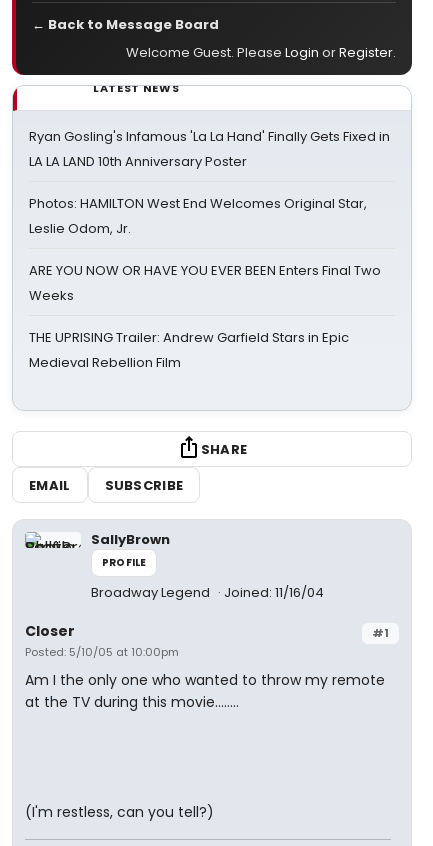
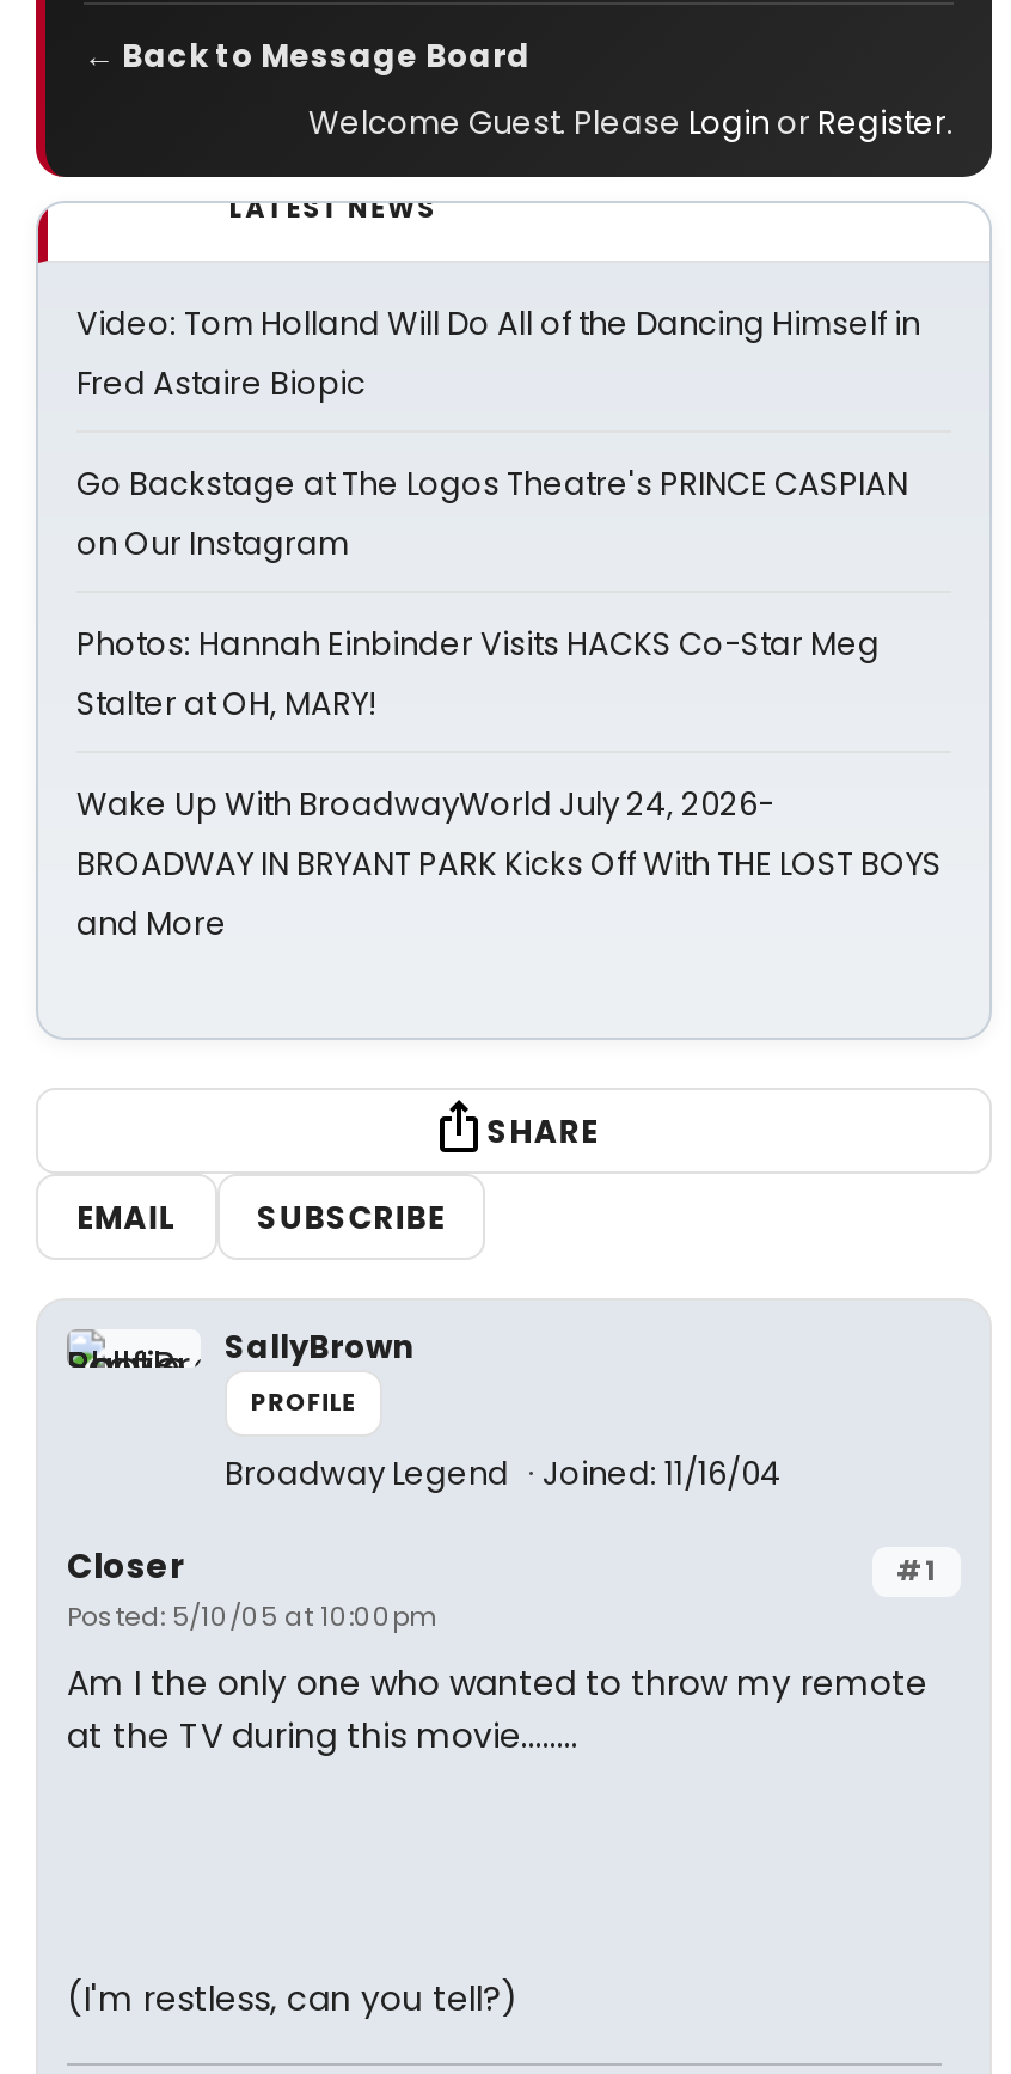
[29,127,390,171] Ryan Gosling's Infamous 'La La Hand' Finally Gets Fixed in | LA LA LAND 10th Anniversary Poster -> [76,301,920,406] Video: Tom Holland Will Do All of the Dancing Himself in | Fred Astaire Biopic
[29,194,367,238] Photos: HAMILTON West End Welcomes Original Star, | Leslie Odom, Jr. -> [76,461,908,567] Go Backstage at The Logos Theatre's PRINCE CASPIAN | on Our Instagram
[29,261,381,305] ARE YOU NOW OR HAVE YOU EVER BEEN Enters Final Two | Weeks -> [76,622,880,727] Photos: Hannah Einbinder Visits HACKS Co-Star Meg | Stalter at OH, MARY!
[29,328,349,372] THE UPRISING Trailer: Andrew Garfield Stars in Epic | Medieval Rebellion Film -> [76,782,942,947] Wake Up With BroadwayWorld July 24, 2026- | BROADWAY IN BRYANT PARK Kicks Off With THE LOST BOYS | and More

